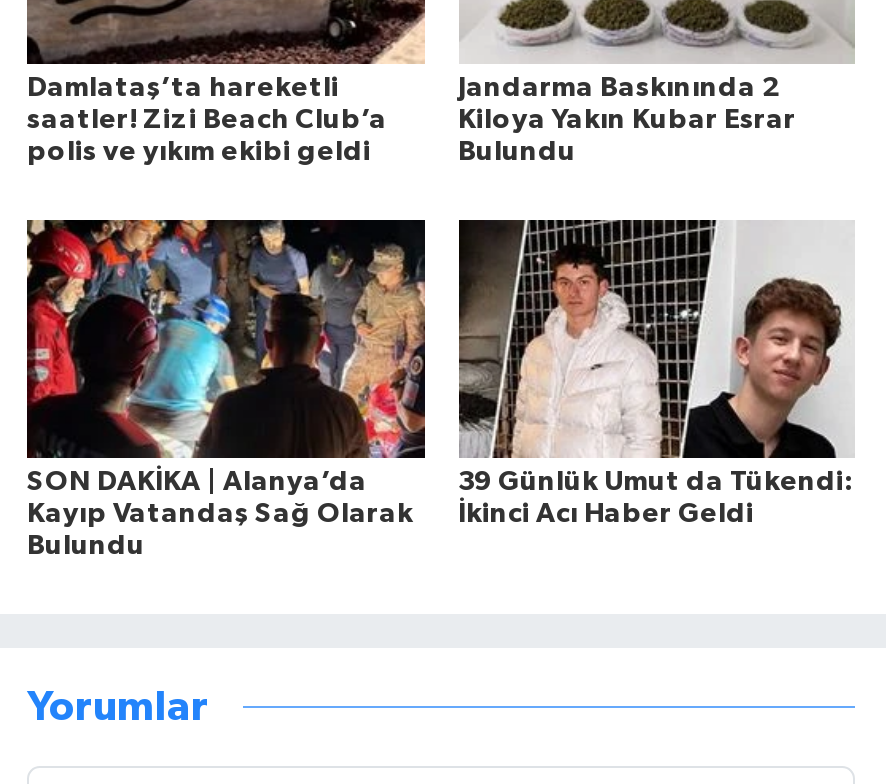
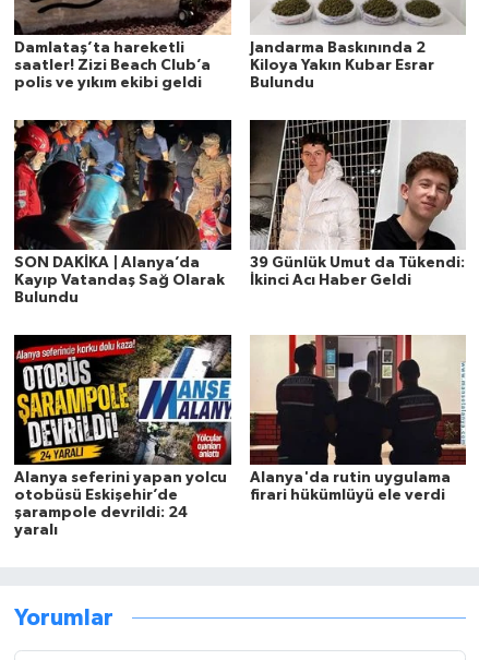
none -> [13,334,232,538] [image] | Alanya seferini yapan yolcu | otobüsü Eskişehir’de | şarampole devrildi: 24 | yaralı
none -> [249,334,467,503] [image] | Alanya'da rutin uygulama | firari hükümlüyü ele verdi

